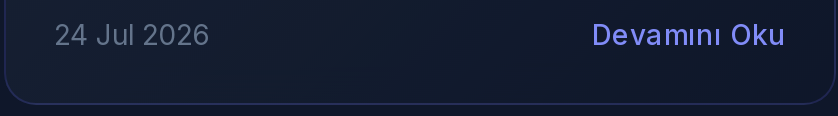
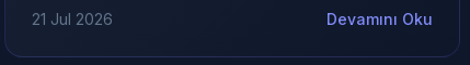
[54,17,210,51] 24 Jul 2026 -> [32,10,113,28] 21 Jul 2026

